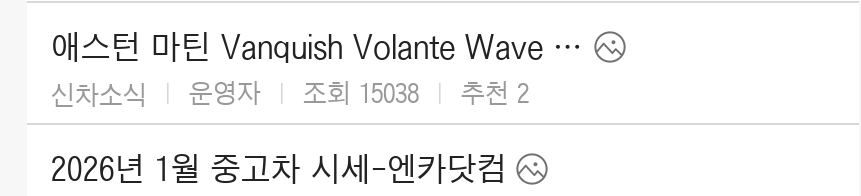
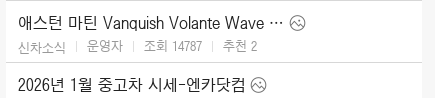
[51,75,529,112] 신차소식 운영자 조회 15038 추천 2 -> [18,37,257,56] 신차소식 운영자 조회 14787 추천 2

